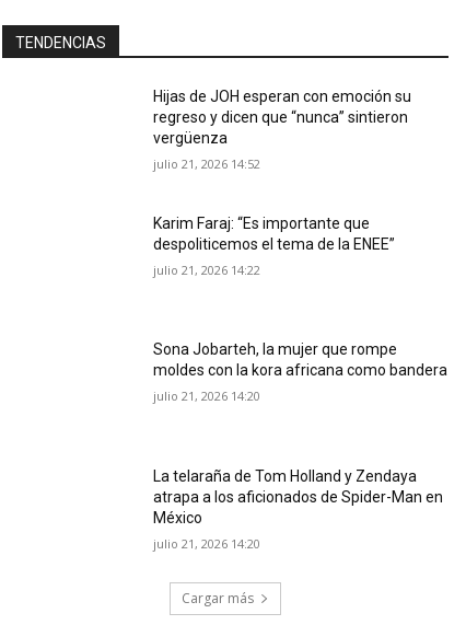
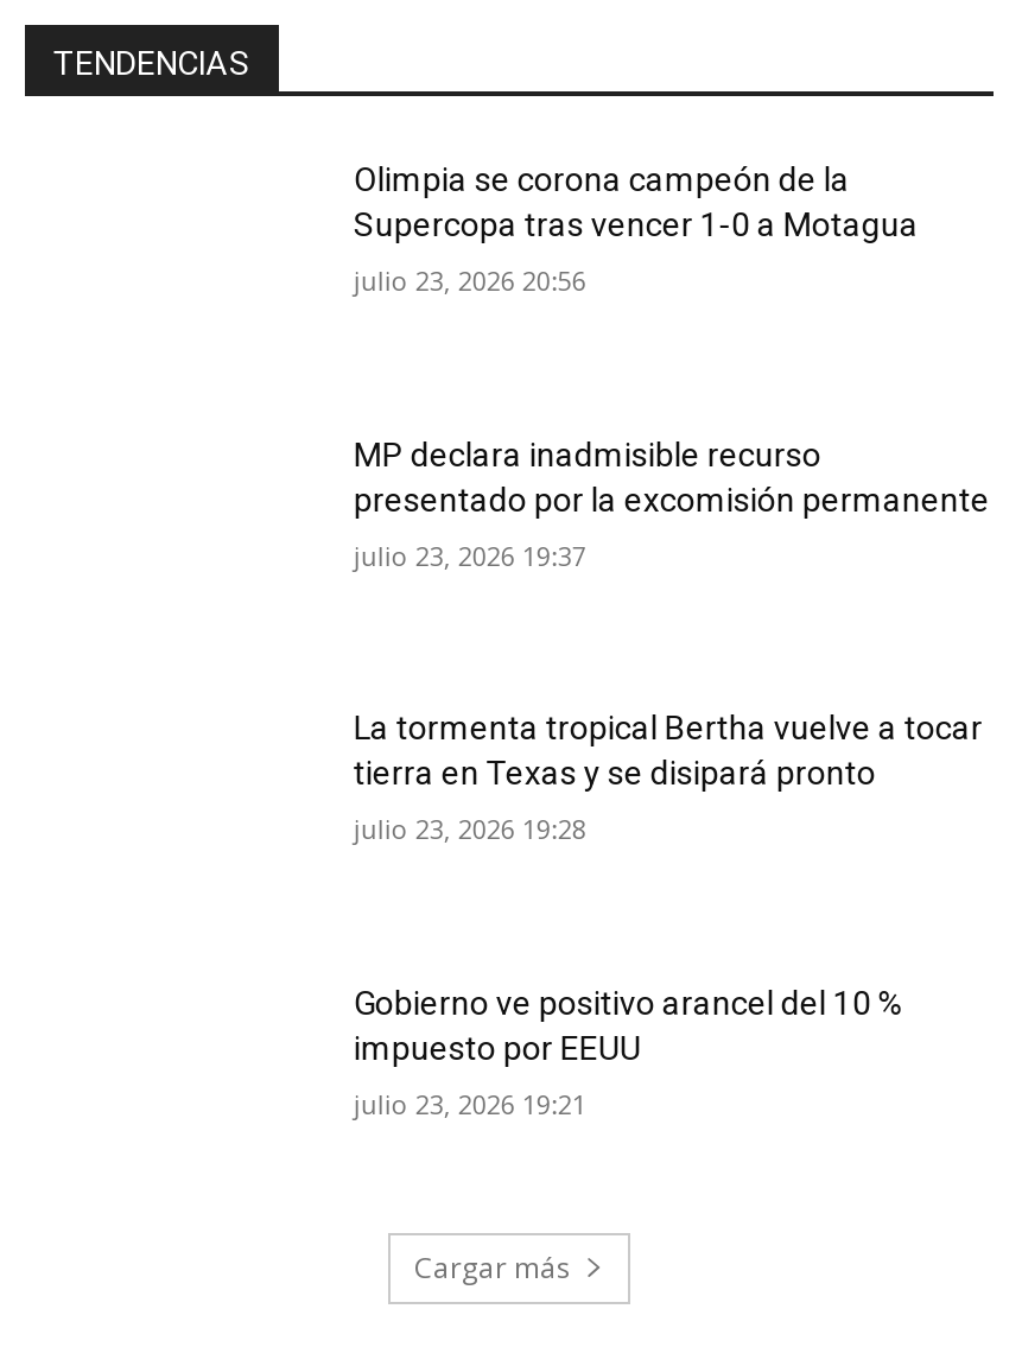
[154,88,412,147] Hijas de JOH esperan con emoción su | regreso y dicen que “nunca” sintieron | vergüenza -> [353,160,918,244] Olimpia se corona campeón de la | Supercopa tras vencer 1-0 a Motagua
[154,156,261,172] julio 21, 2026 14:52 -> [353,263,586,298] julio 23, 2026 20:56
[154,214,395,253] Karim Faraj: “Es importante que | despoliticemos el tema de la ENEE” -> [353,435,990,518] MP declara inadmisible recurso | presentado por la excomisión permanente
[154,261,261,278] julio 21, 2026 14:22 -> [353,537,586,573] julio 23, 2026 19:37
[154,341,448,379] Sona Jobarteh, la mujer que rompe | moldes con la kora africana como bandera -> [353,709,983,793] La tormenta tropical Bertha vuelve a tocar | tierra en Texas y se disipará pronto
[154,388,261,404] julio 21, 2026 14:20 -> [353,812,586,847] julio 23, 2026 19:28
[154,467,443,527] La telaraña de Tom Holland y Zendaya | atrapa a los aficionados de Spider-Man en | México -> [353,984,904,1067] Gobierno ve positivo arancel del 10 % | impuesto por EEUU
[154,535,261,552] julio 21, 2026 14:20 -> [353,1086,586,1122] julio 23, 2026 19:21

